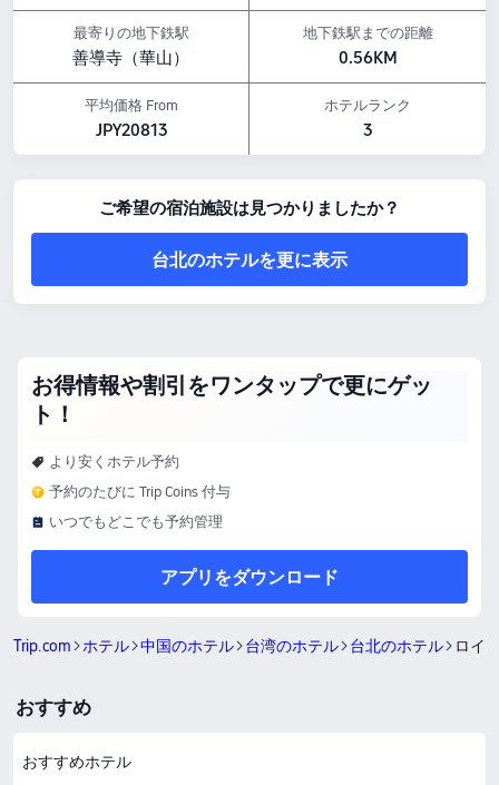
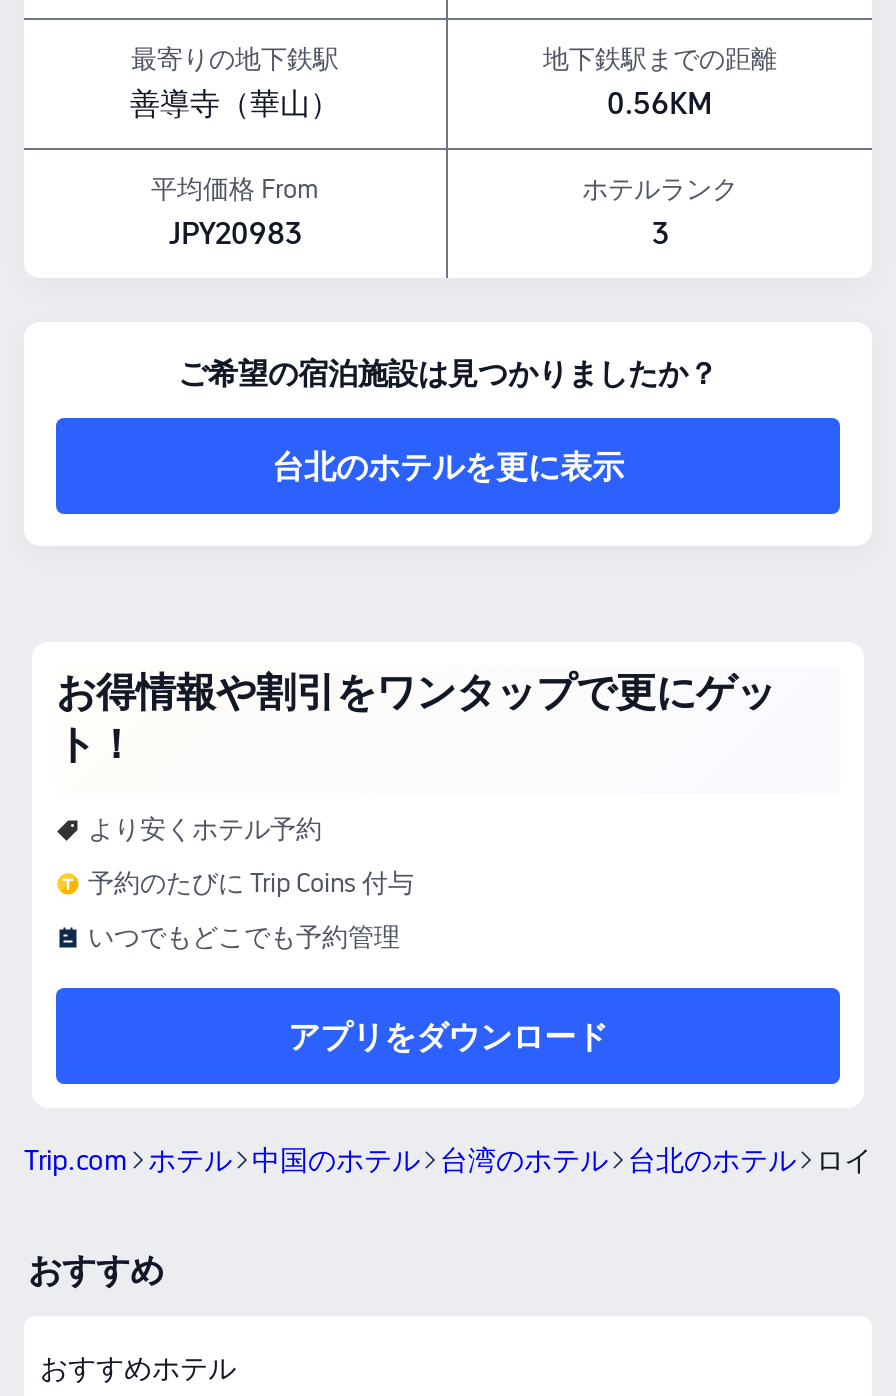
[95,120,167,140] JPY20813 -> [169,216,301,252] JPY20983

